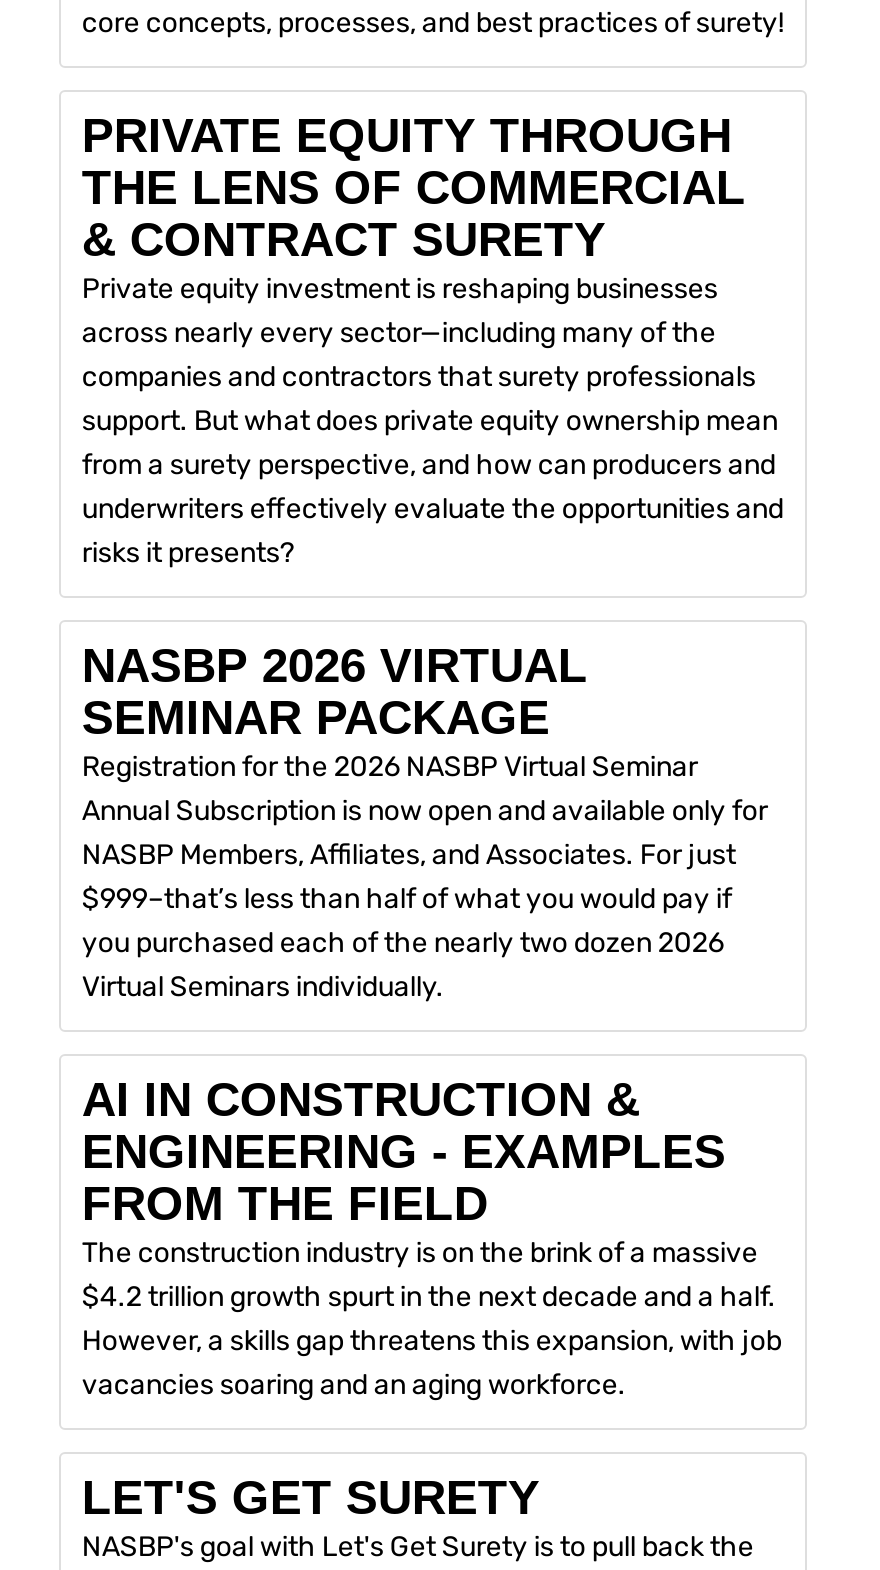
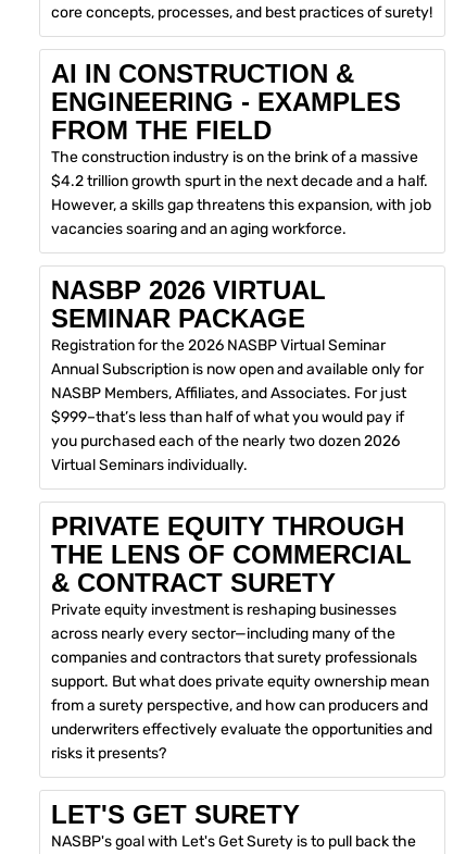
moved [82,108,784,570] -> [51,511,433,763]: PRIVATE EQUITY THROUGH | THE LENS OF COMMERCIAL | & CONTRACT SURETY | ... | underwriters effectively evaluate the opportunities and | risks it presents?
moved [82,638,782,1402] -> [51,59,432,474]: AI IN CONSTRUCTION & | ENGINEERING - EXAMPLES | FROM THE FIELD | ... | you purchased each of the nearly two dozen 2026 | Virtual Seminars individually.

